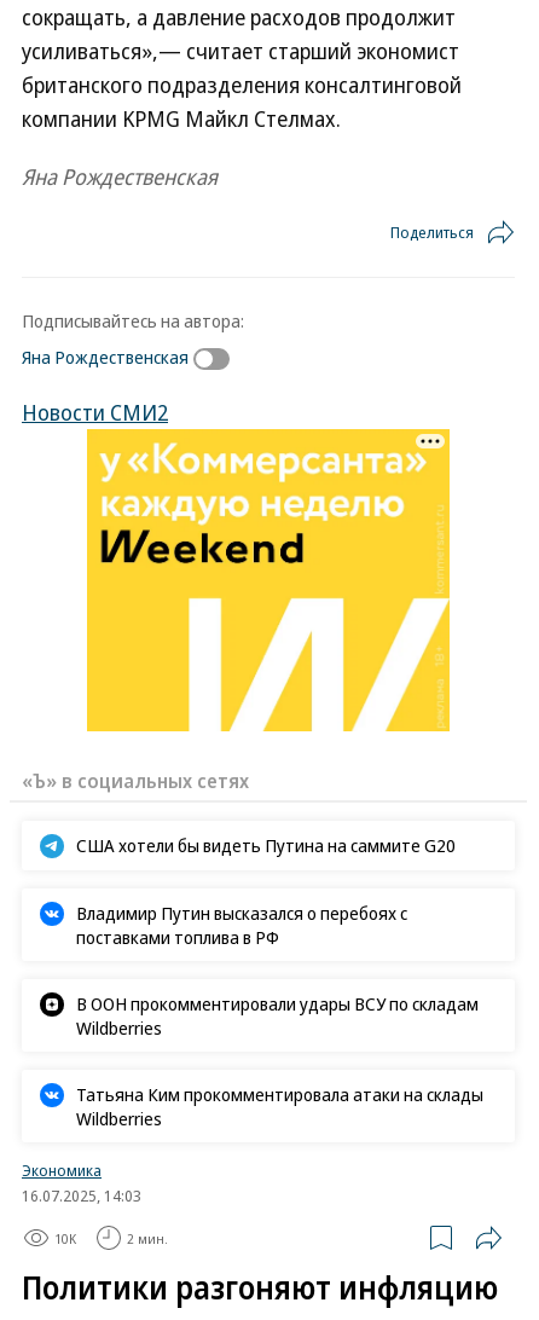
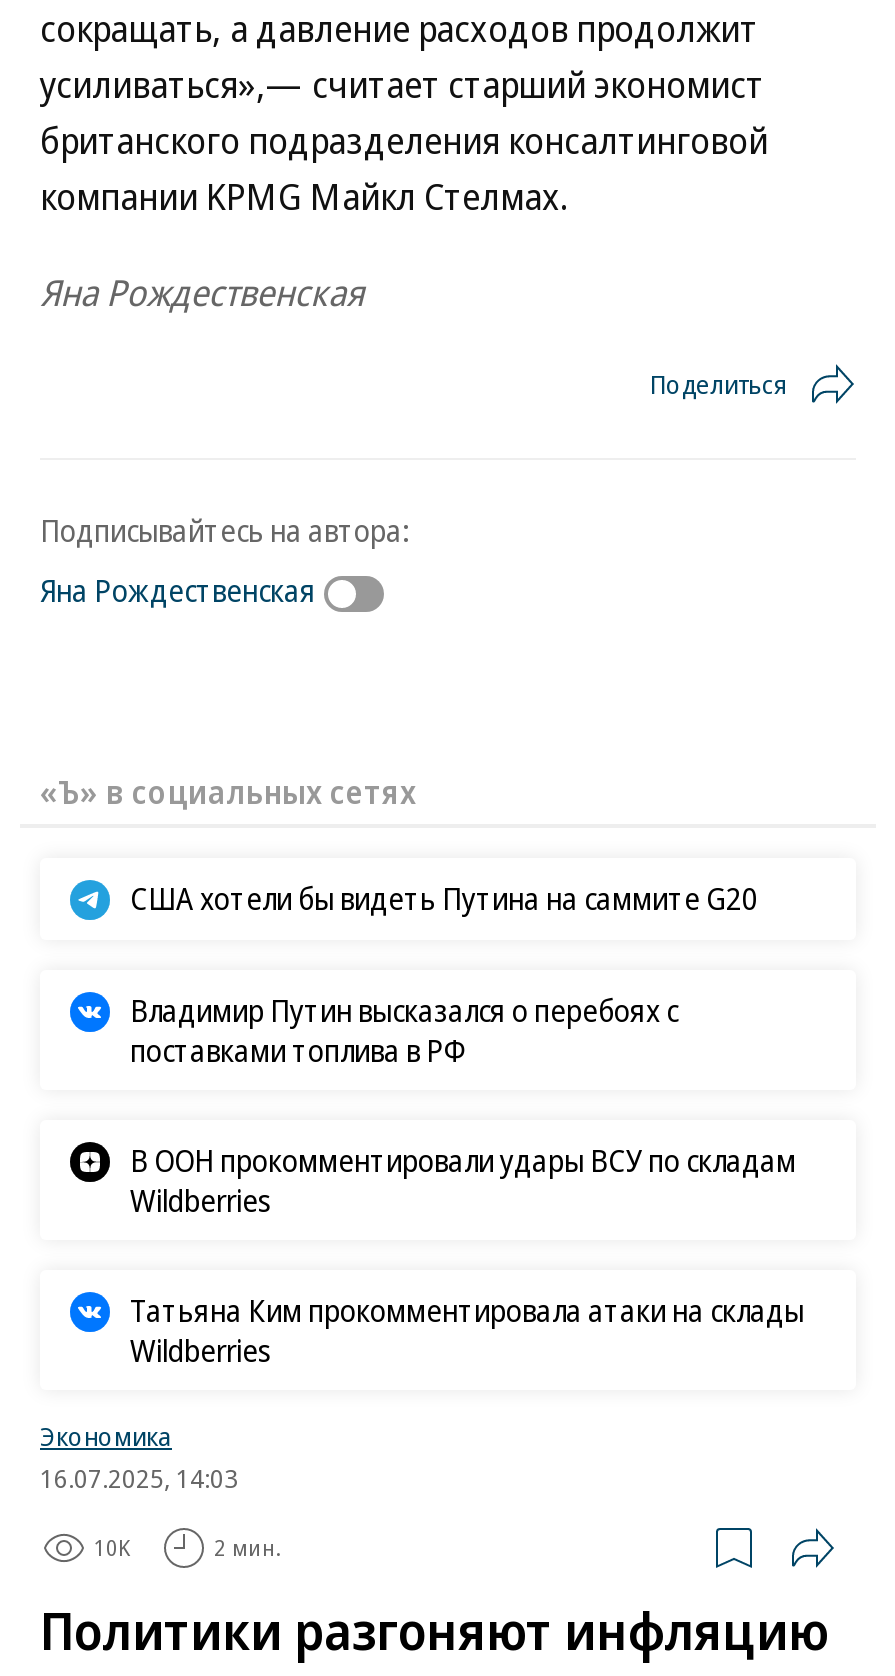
[22,398,168,427] Новости СМИ2 -> none
[86,428,451,733] [image] -> none

